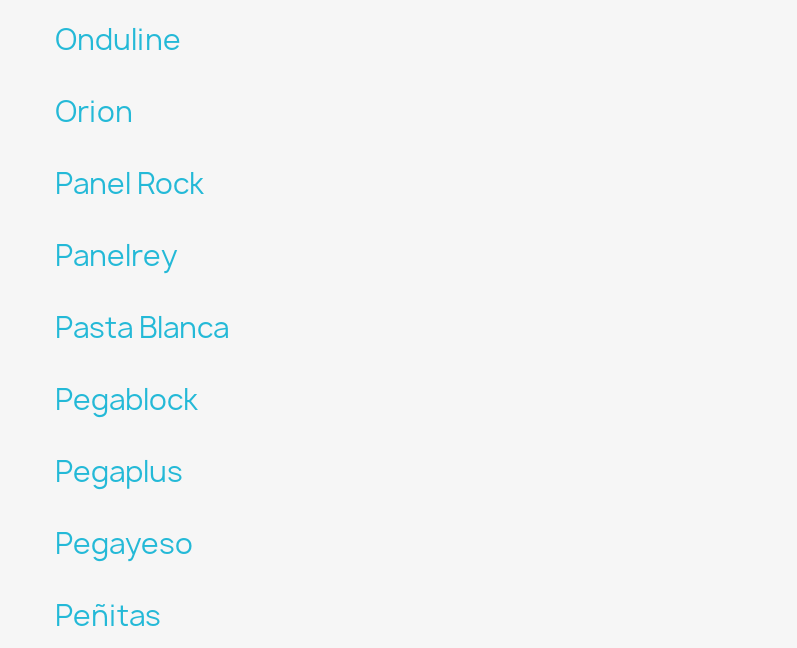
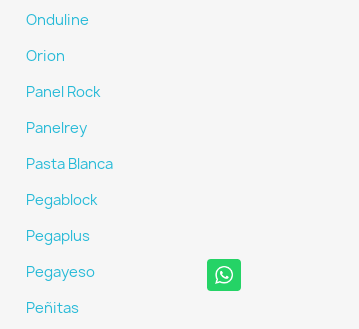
none -> [205,257,243,293] [image]

